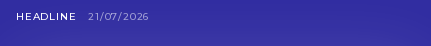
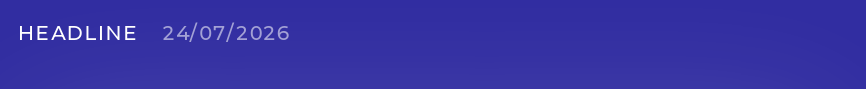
[16,10,149,23] HEADLINE 21/07/2026 -> [18,20,288,46] HEADLINE 24/07/2026

